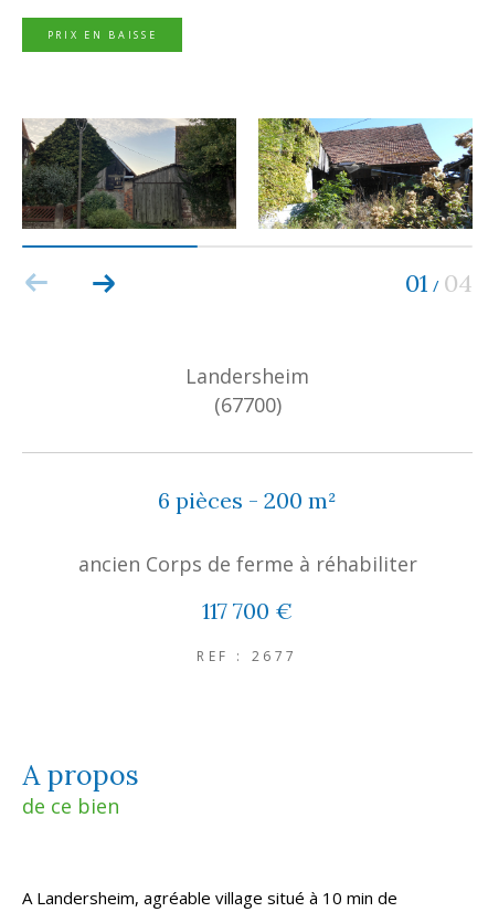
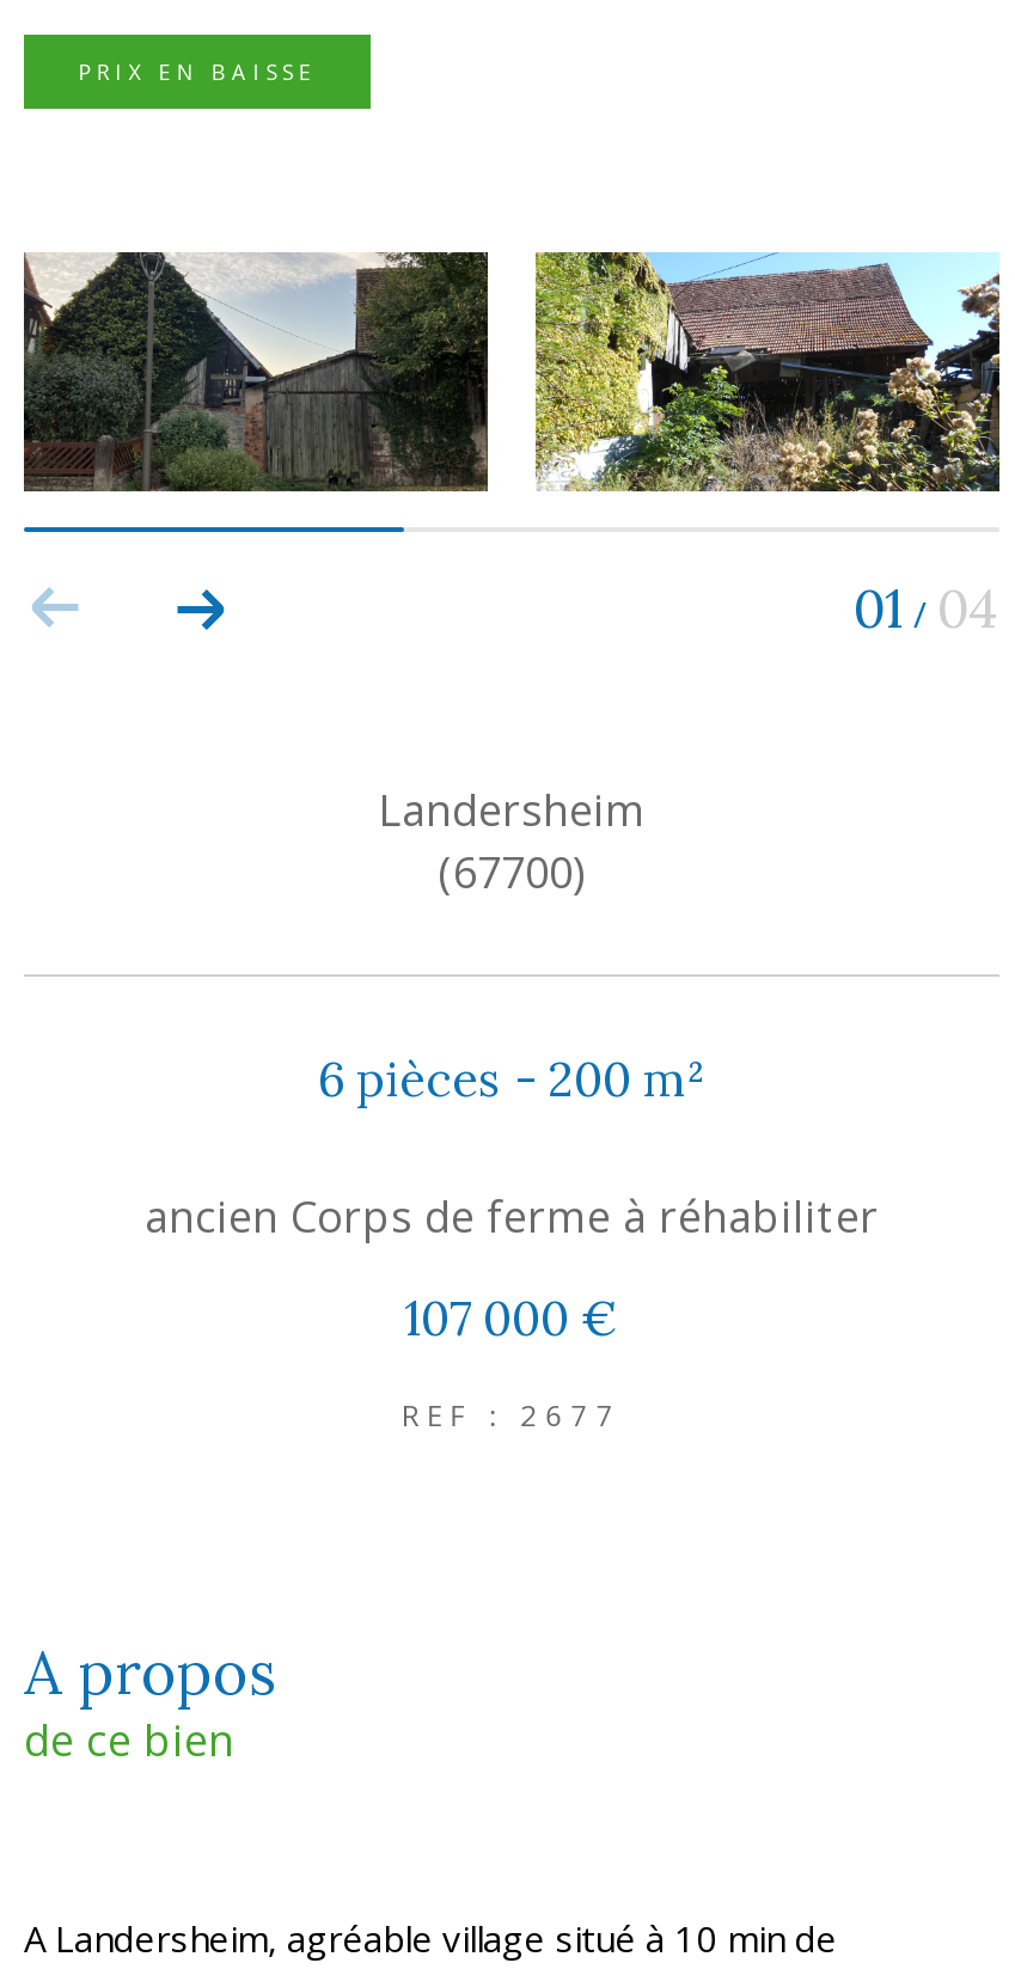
[202,596,293,624] 117 700 € -> [404,1286,619,1346] 107 000 €

